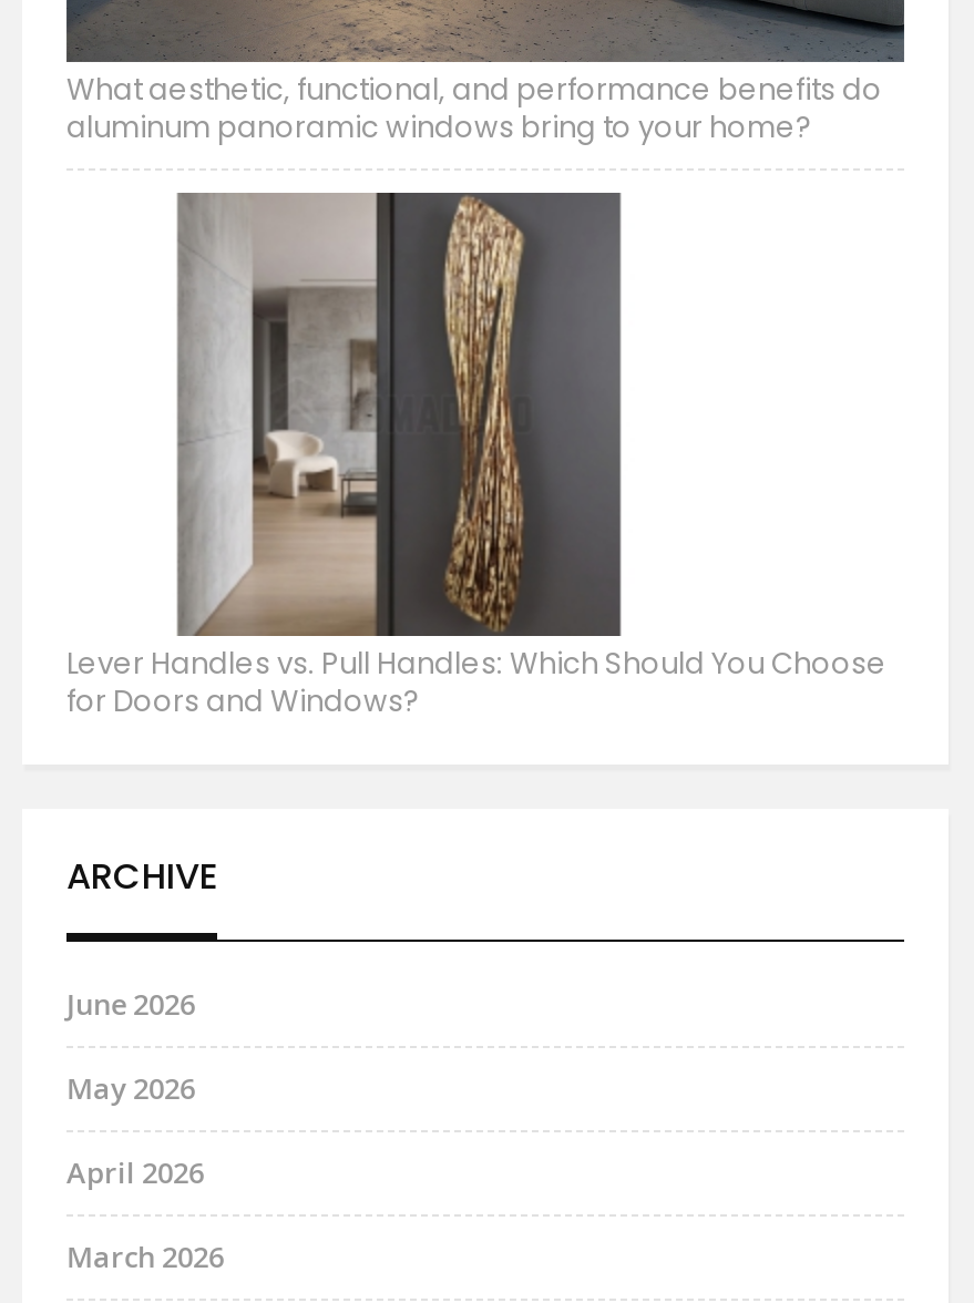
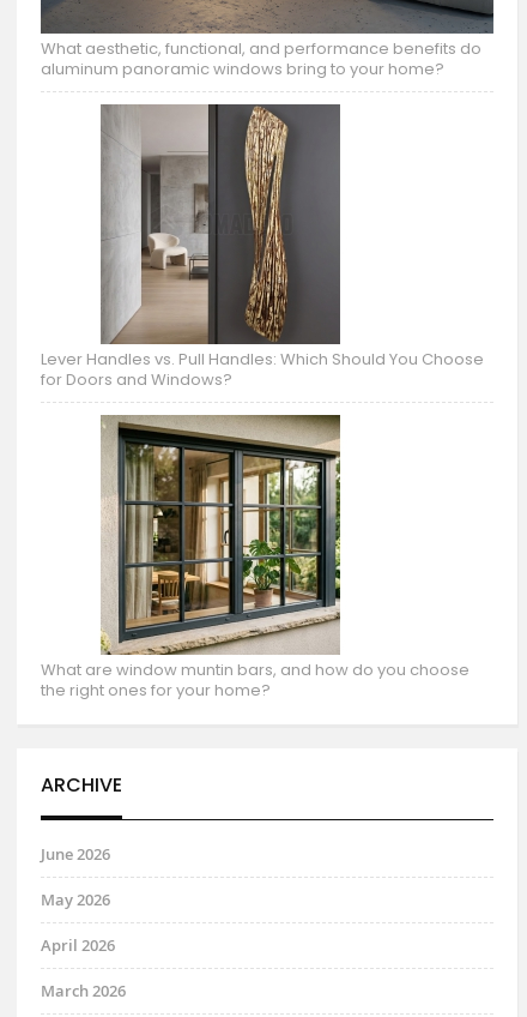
none -> [41,415,470,701] [image] | What are window muntin bars, and how do you choose | the right ones for your home?

